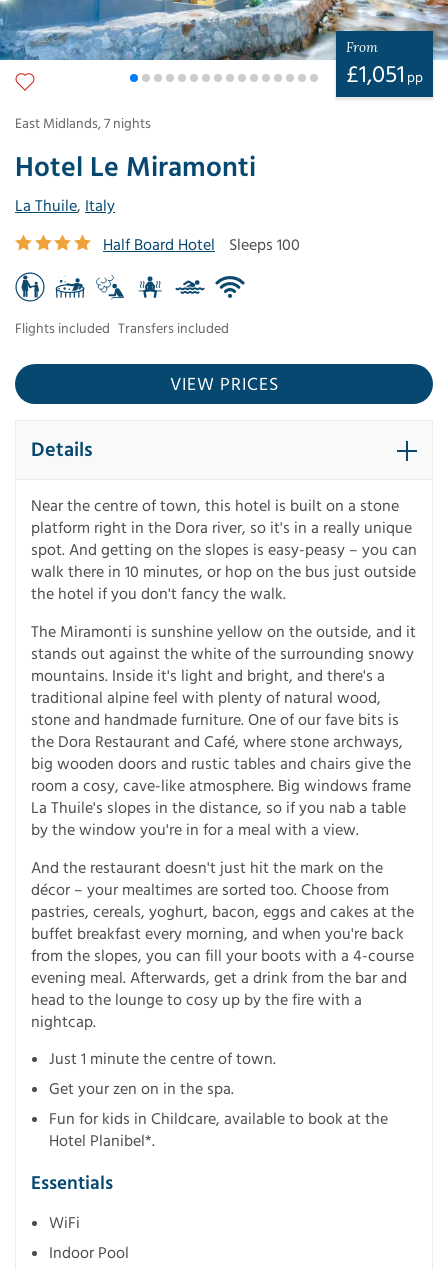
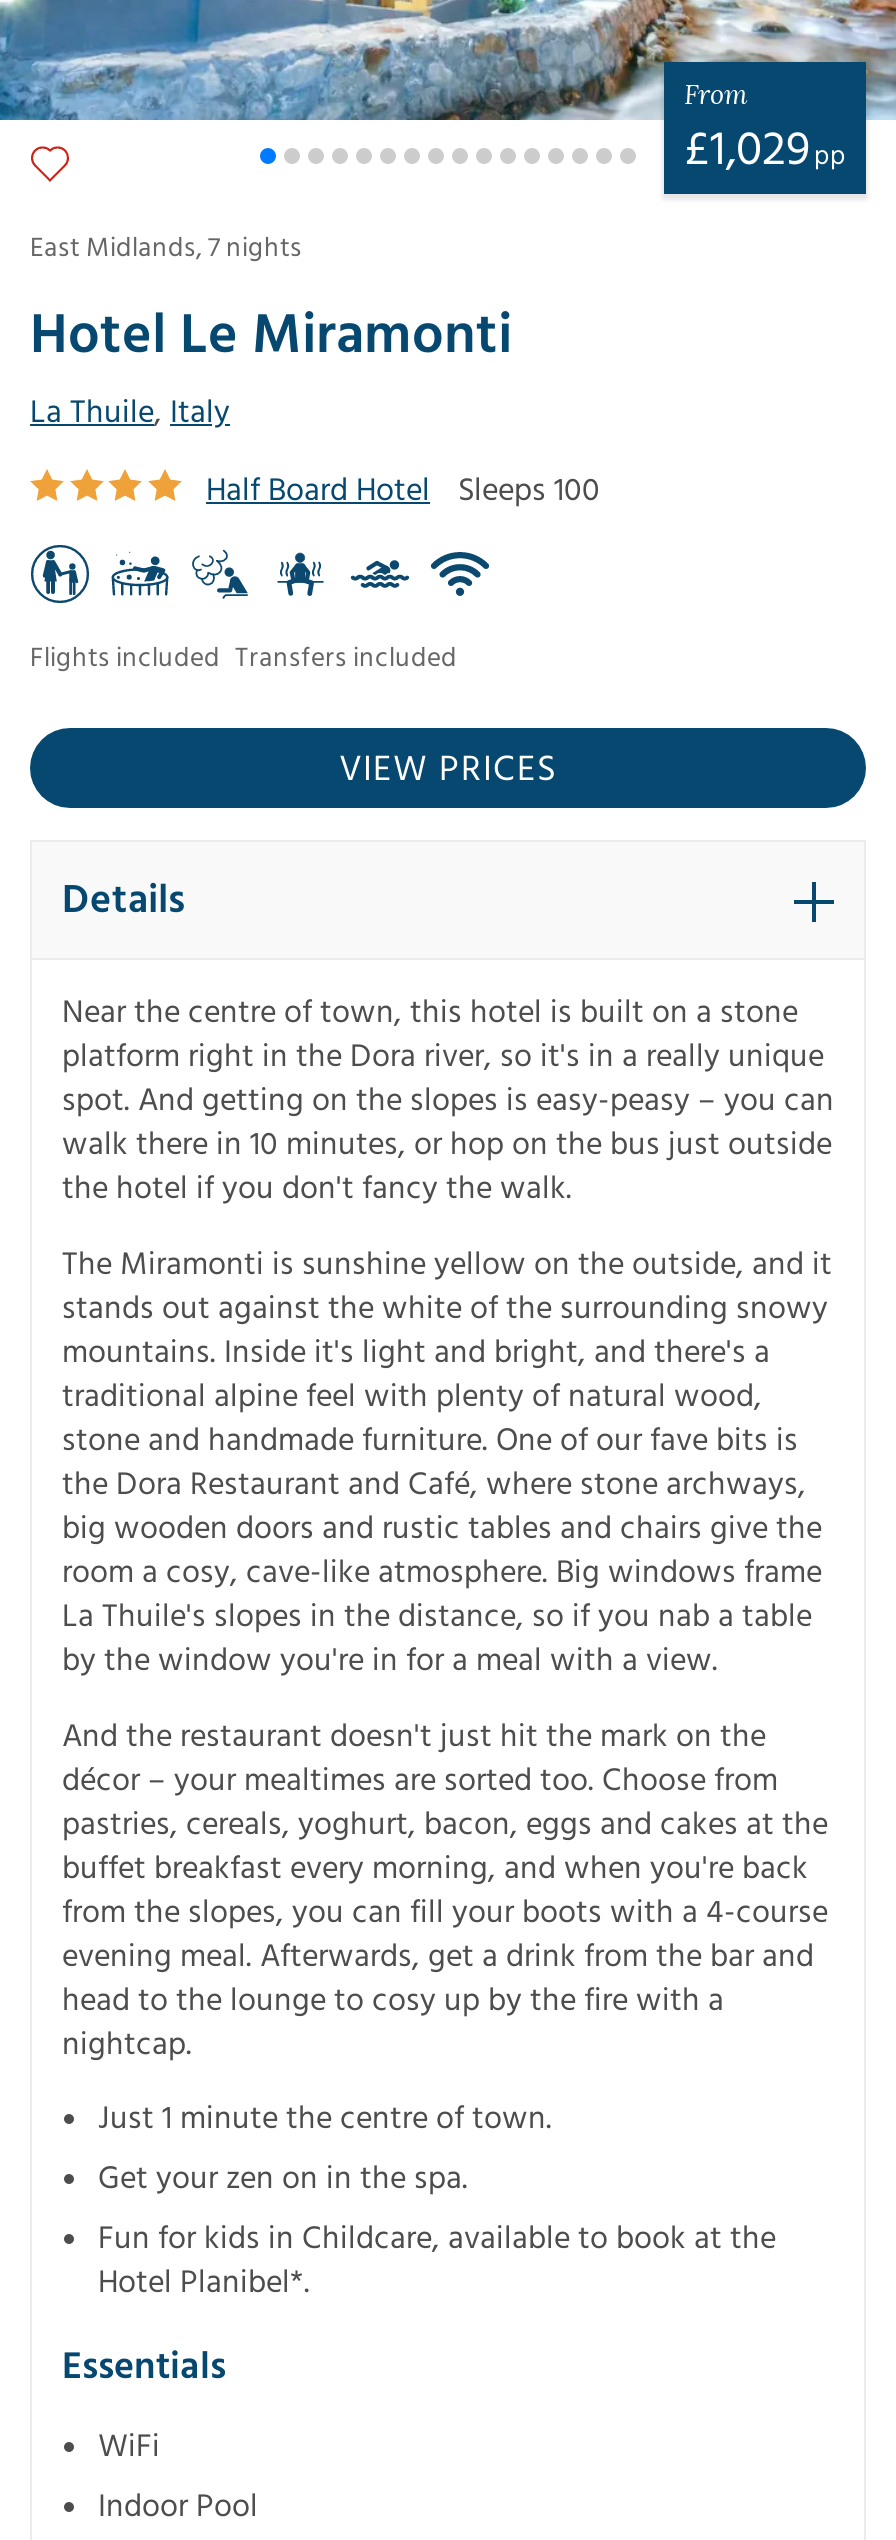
[346,58,423,92] £1,051 pp -> [684,116,846,184] £1,029 pp

